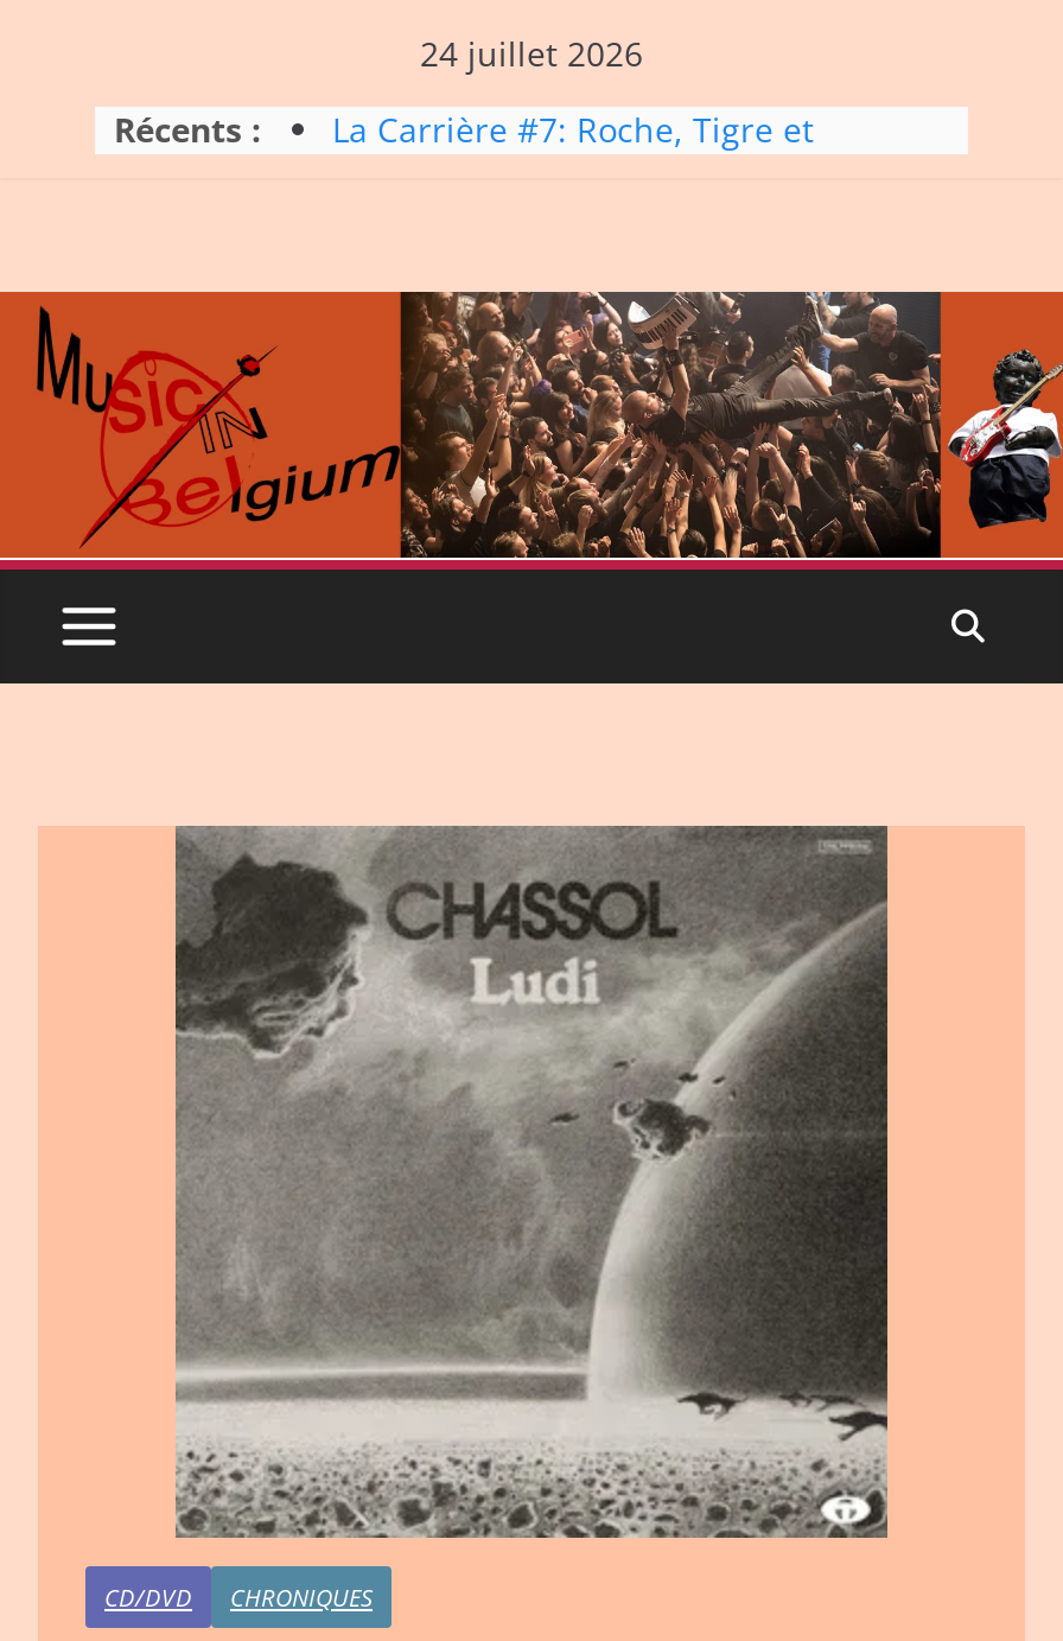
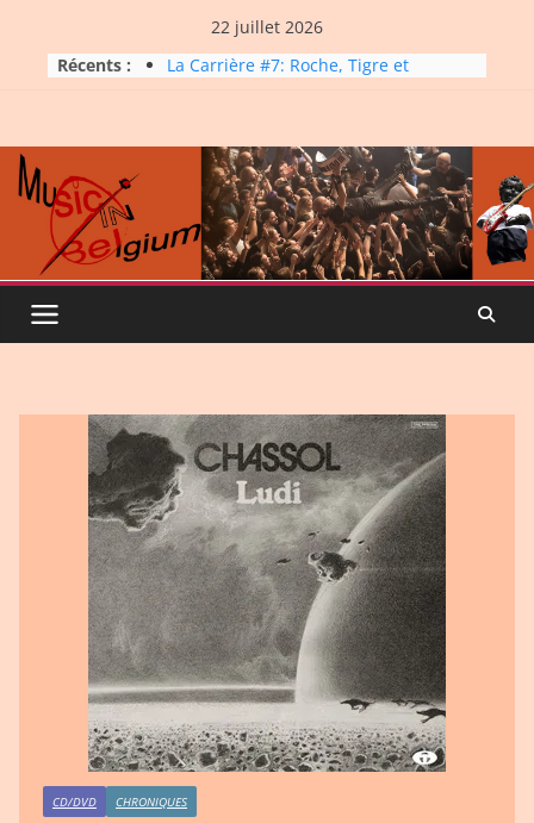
[420,31,643,76] 24 juillet 2026 -> [211,15,323,38] 22 juillet 2026

